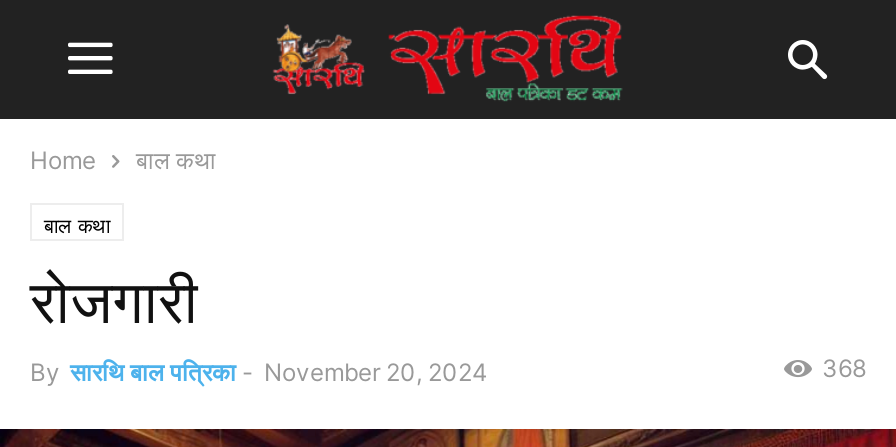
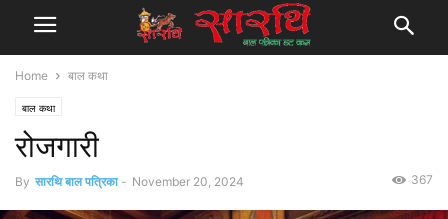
[822,353,866,383] 368 -> [411,172,433,187] 367

